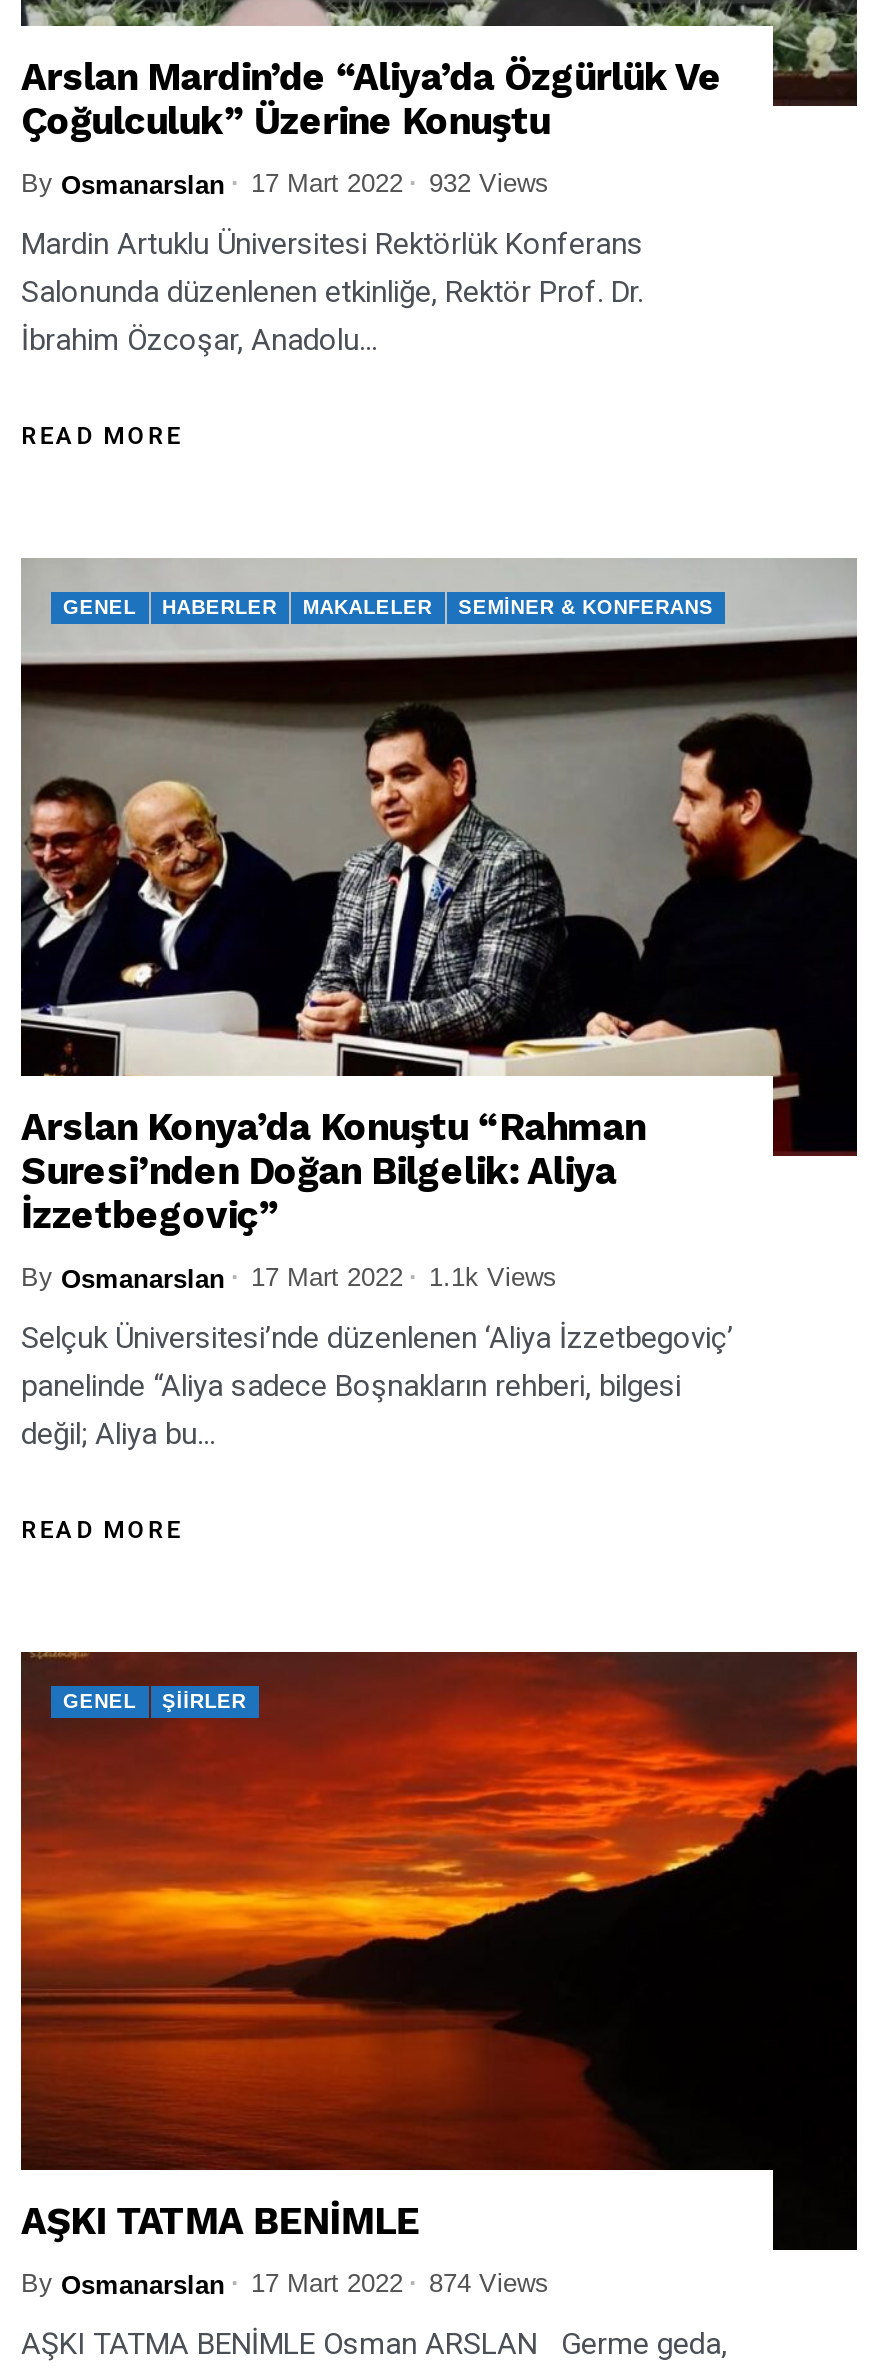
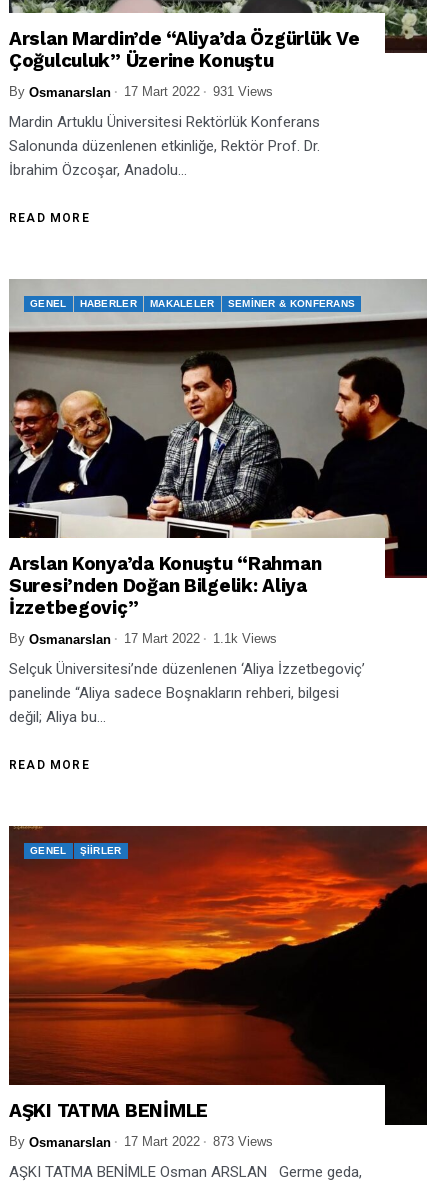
[21,168,549,200] By Osmanarslan 17 Mart 2022 932 Views -> [9,84,273,100] By Osmanarslan 17 Mart 2022 931 Views
[21,2268,549,2300] By Osmanarslan 17 Mart 2022 874 Views -> [9,1134,273,1150] By Osmanarslan 17 Mart 2022 873 Views

